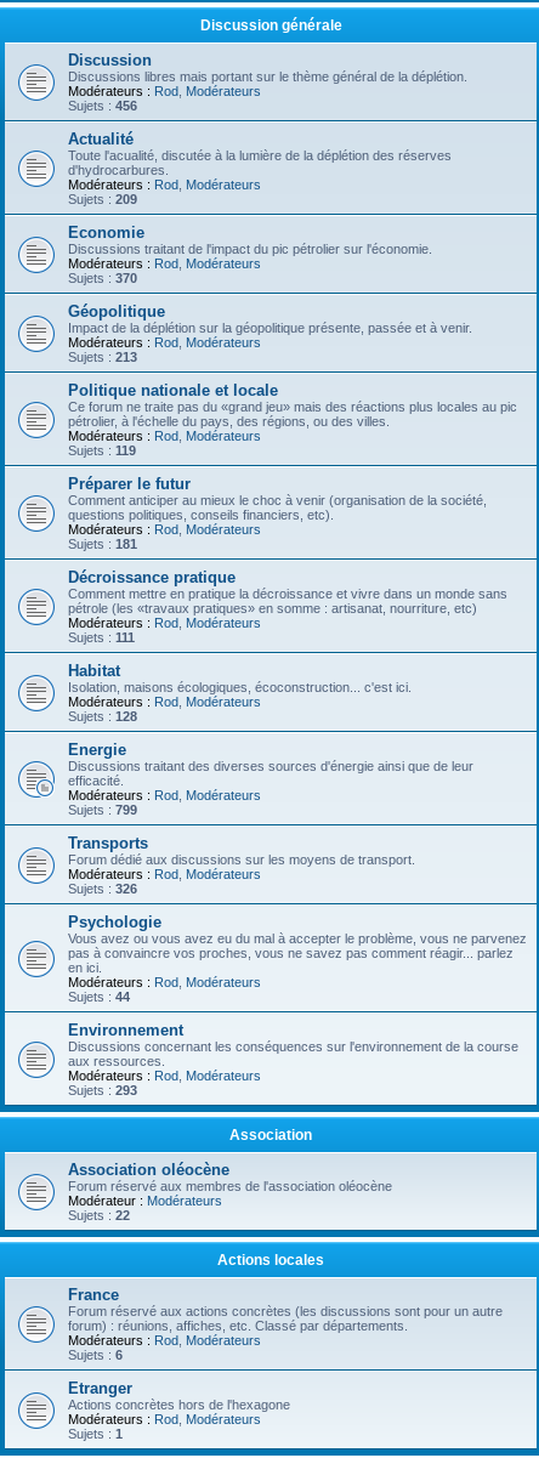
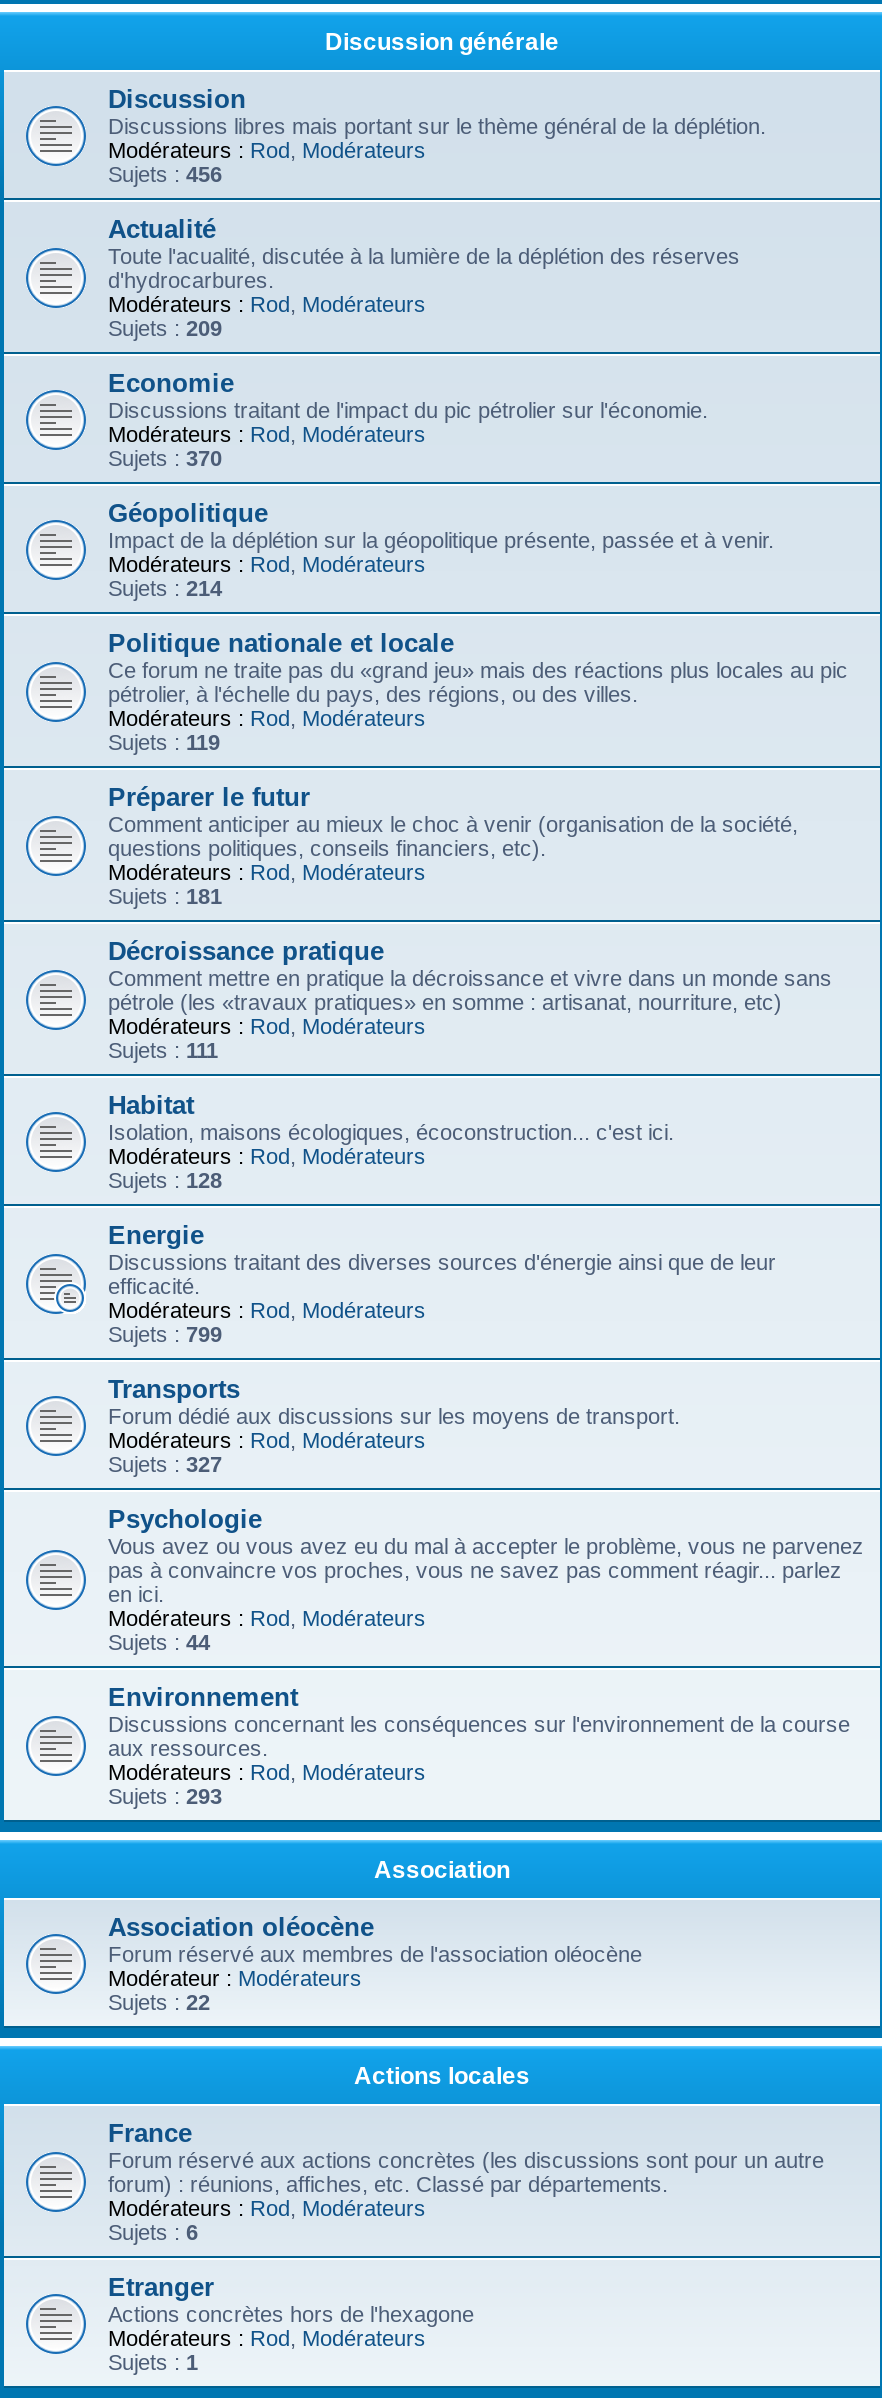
[68,350,137,364] Sujets : 213 -> [108,576,222,600] Sujets : 214
[68,881,137,896] Sujets : 326 -> [108,1452,222,1476] Sujets : 327

